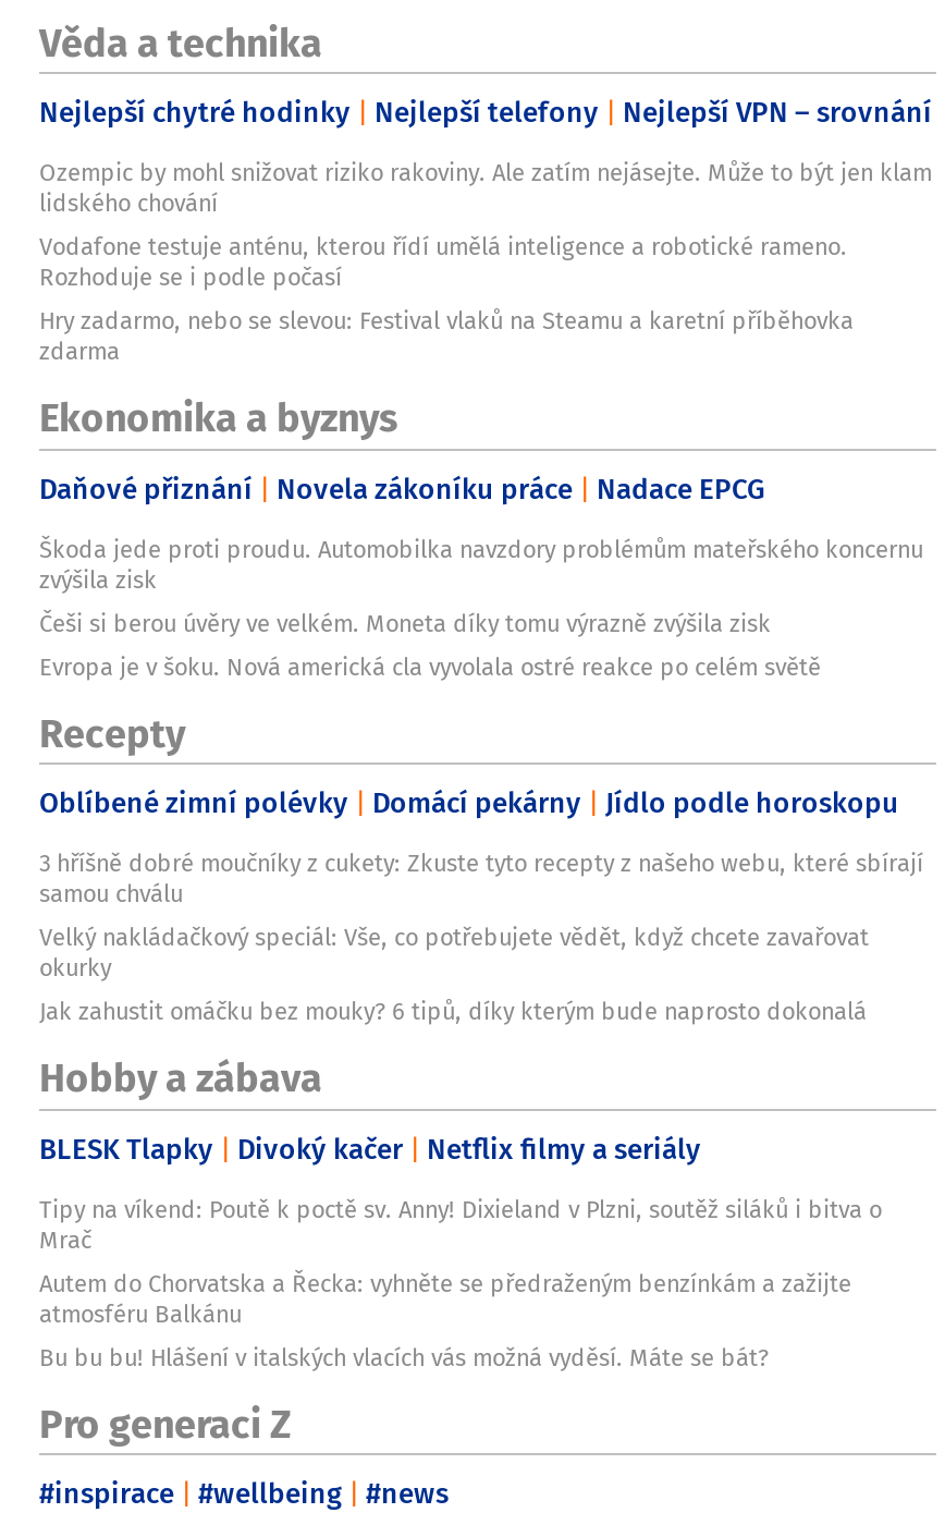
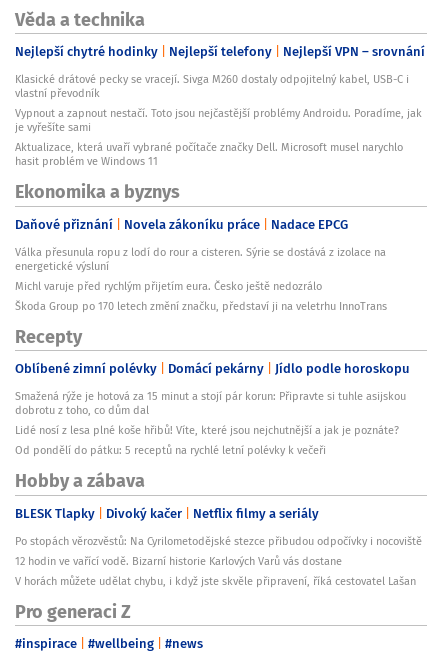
[39,156,932,369] Ozempic by mohl snižovat riziko rakoviny. Ale zatím nejásejte. Může to být jen klam | lidského chování | Vodafone testuje anténu, kterou řídí umělá inteligence a robotické rameno. | Rozhoduje se i podle počasí | Hry zadarmo, nebo se slevou: Festival vlaků na Steamu a karetní příběhovka | zdarma -> [15,71,422,169] Klasické drátové pecky se vracejí. Sivga M260 dostaly odpojitelný kabel, USB-C i | vlastní převodník | Vypnout a zapnout nestačí. Toto jsou nejčastější problémy Androidu. Poradíme, jak | je vyřešíte sami | Aktualizace, která uvaří vybrané počítače značky Dell. Microsoft musel narychlo | hasit problém ve Windows 11
[39,531,923,684] Škoda jede proti proudu. Automobilka navzdory problémům mateřského koncernu | zvýšila zisk | Češi si berou úvěry ve velkém. Moneta díky tomu výrazně zvýšila zisk | Evropa je v šoku. Nová americká cla vyvolala ostré reakce po celém světě -> [15,244,387,314] Válka přesunula ropu z lodí do rour a cisteren. Sýrie se dostává z izolace na | energetické výsluní | Michl varuje před rychlým přijetím eura. Česko ještě nedozrálo | Škoda Group po 170 letech změní značku, představí ji na veletrhu InnoTrans
[39,846,923,1029] 3 hříšně dobré moučníky z cukety: Zkuste tyto recepty z našeho webu, které sbírají | samou chválu | Velký nakládačkový speciál: Vše, co potřebujete vědět, když chcete zavařovat | okurky | Jak zahustit omáčku bez mouky? 6 tipů, díky kterým bude naprosto dokonalá -> [15,388,406,458] Smažená rýže je hotová za 15 minut a stojí pár korun: Připravte si tuhle asijskou | dobrotu z toho, co dům dal | Lidé nosí z lesa plné koše hřibů! Víte, které jsou nejchutnější a jak je poznáte? | Od pondělí do pátku: 5 receptů na rychlé letní polévky k večeři
[39,1191,882,1374] Tipy na víkend: Poutě k poctě sv. Anny! Dixieland v Plzni, soutěž siláků i bitva o | Mrač | Autem do Chorvatska a Řecka: vyhněte se předraženým benzínkám a zažijte | atmosféru Balkánu | Bu bu bu! Hlášení v italských vlacích vás možná vyděsí. Máte se bát? -> [15,533,422,589] Po stopách věrozvěstů: Na Cyrilometodějské stezce přibudou odpočívky i nocoviště | 12 hodin ve vařící vodě. Bizarní historie Karlových Varů vás dostane | V horách můžete udělat chybu, i když jste skvěle připravení, říká cestovatel Lašan

